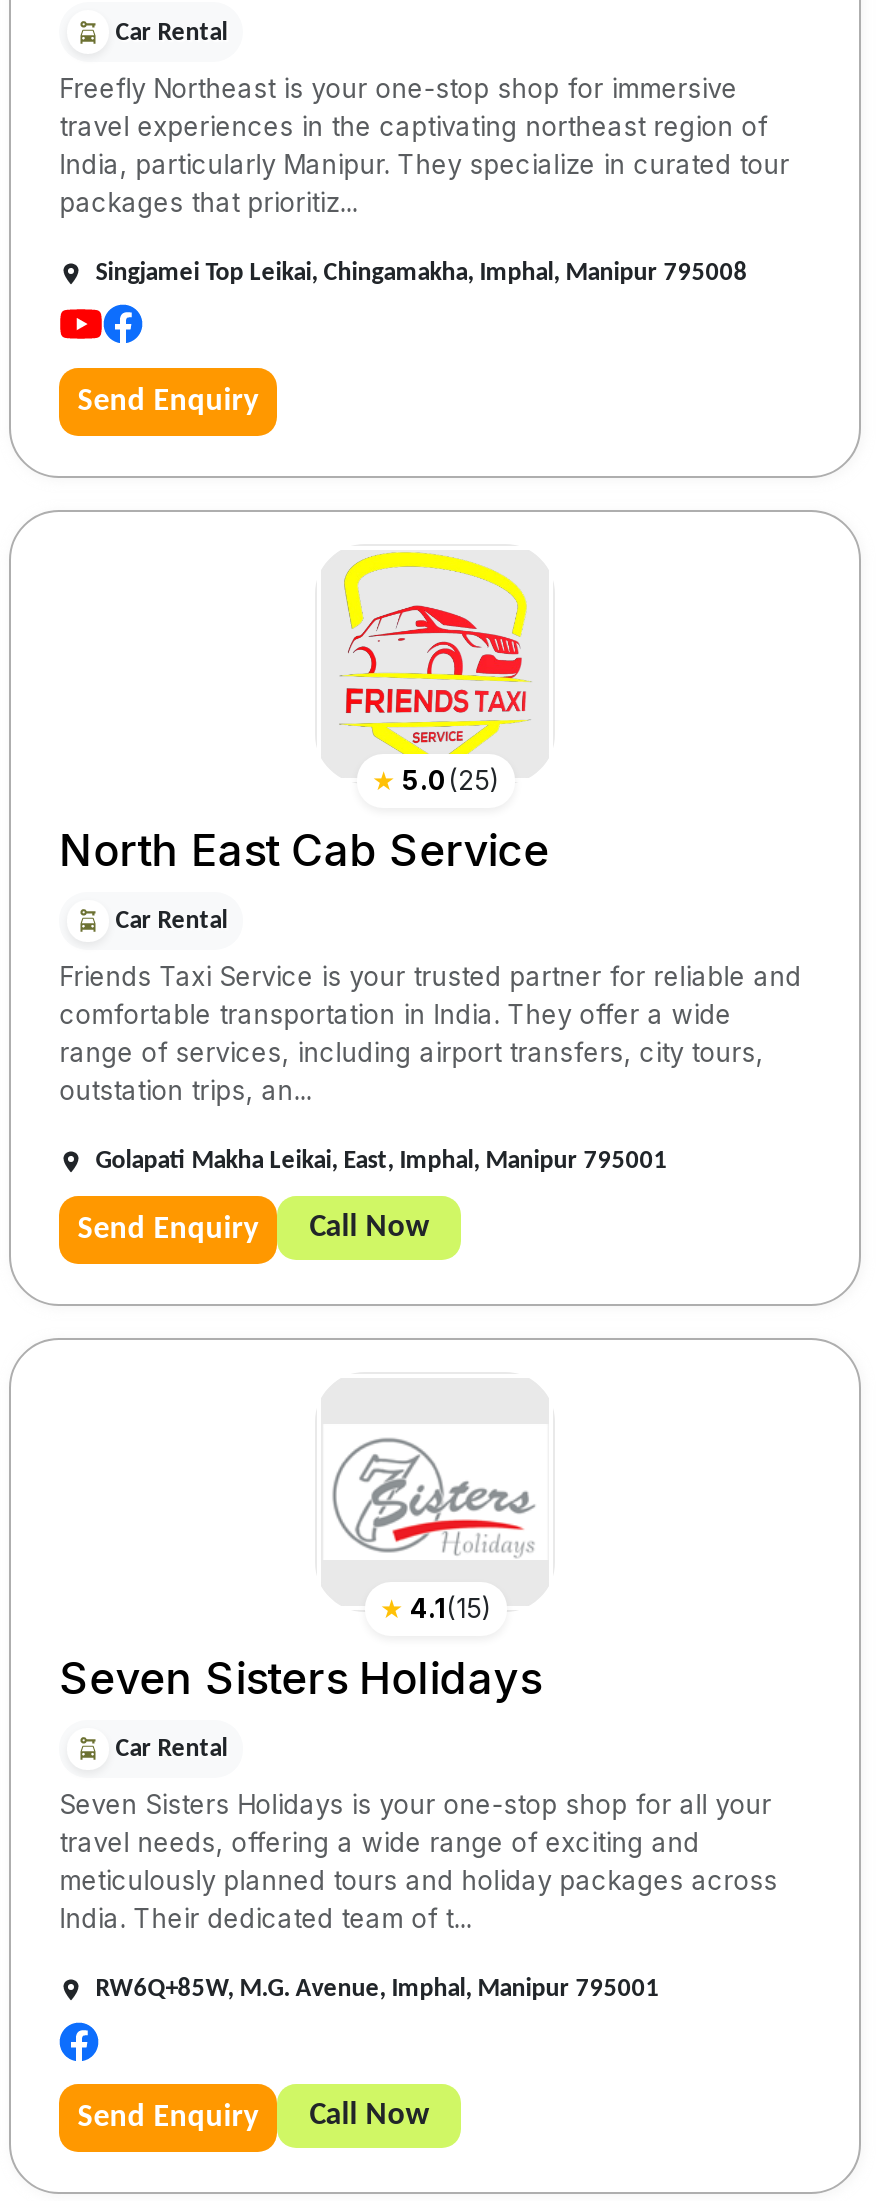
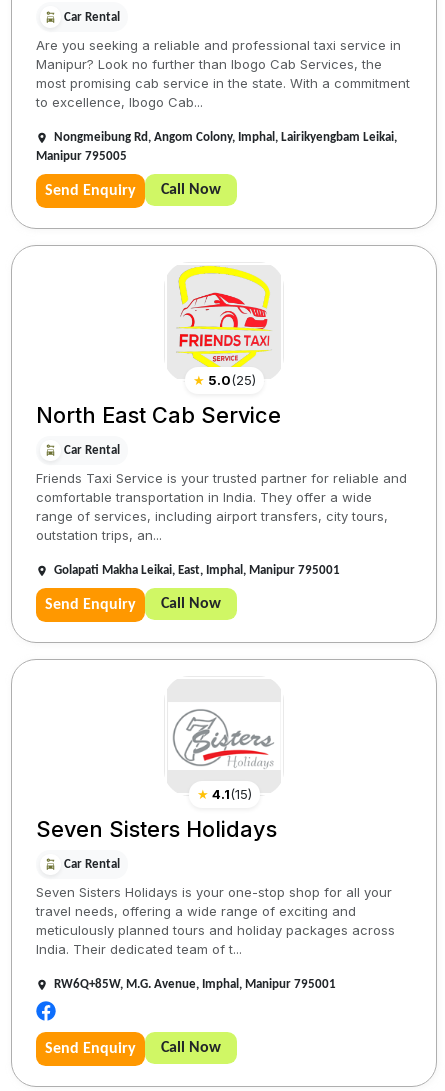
none -> [161,182,221,198] Call Now
[59,71,789,285] Freefly Northeast is your one-stop shop for immersive | travel experiences in the captivating northeast region of | India, particularly Manipur. They specialize in curated tour | packages that prioritiz... | Singjamei Top Leikai, Chingamakha, Imphal, Manipur 795008 -> [36,37,410,163] Are you seeking a reliable and professional taxi service in | Manipur? Look no further than Ibogo Cab Services, the | most promising cab service in the state. With a commitment | to excellence, Ibogo Cab... | Nongmeibung Rd, Angom Colony, Imphal, Lairikyengbam Leikai, | Manipur 795005

